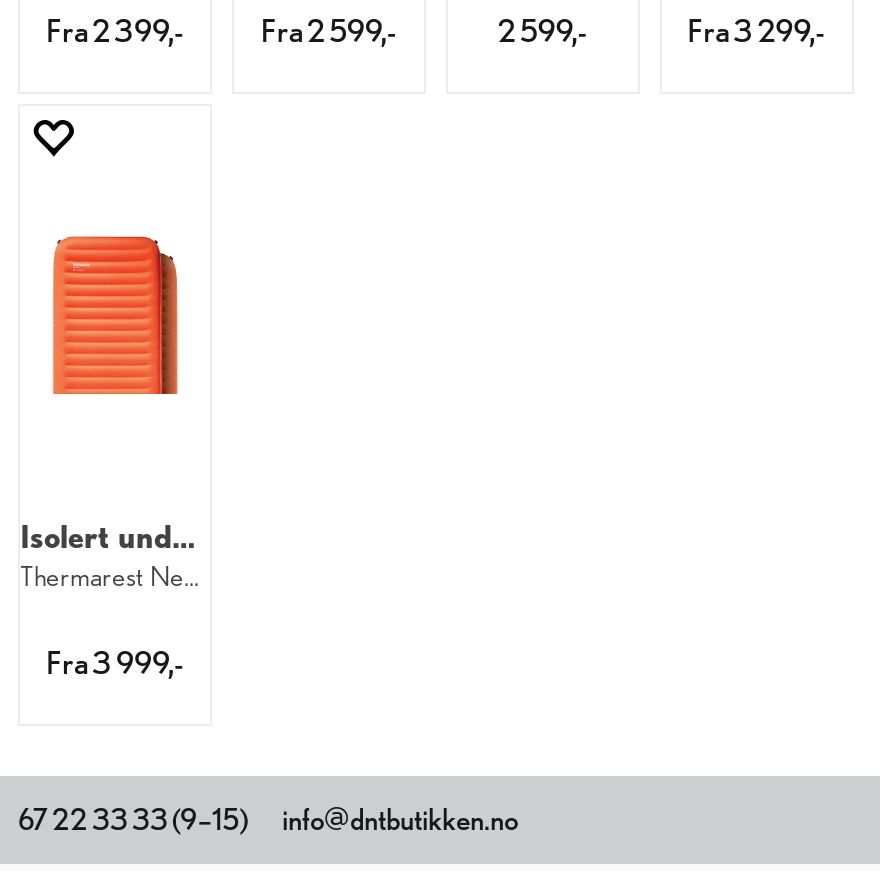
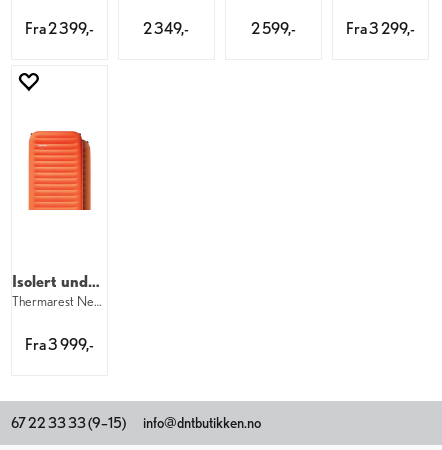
[261,12,397,50] Fra 2 599,- -> [143,19,189,38] 2 349,-

